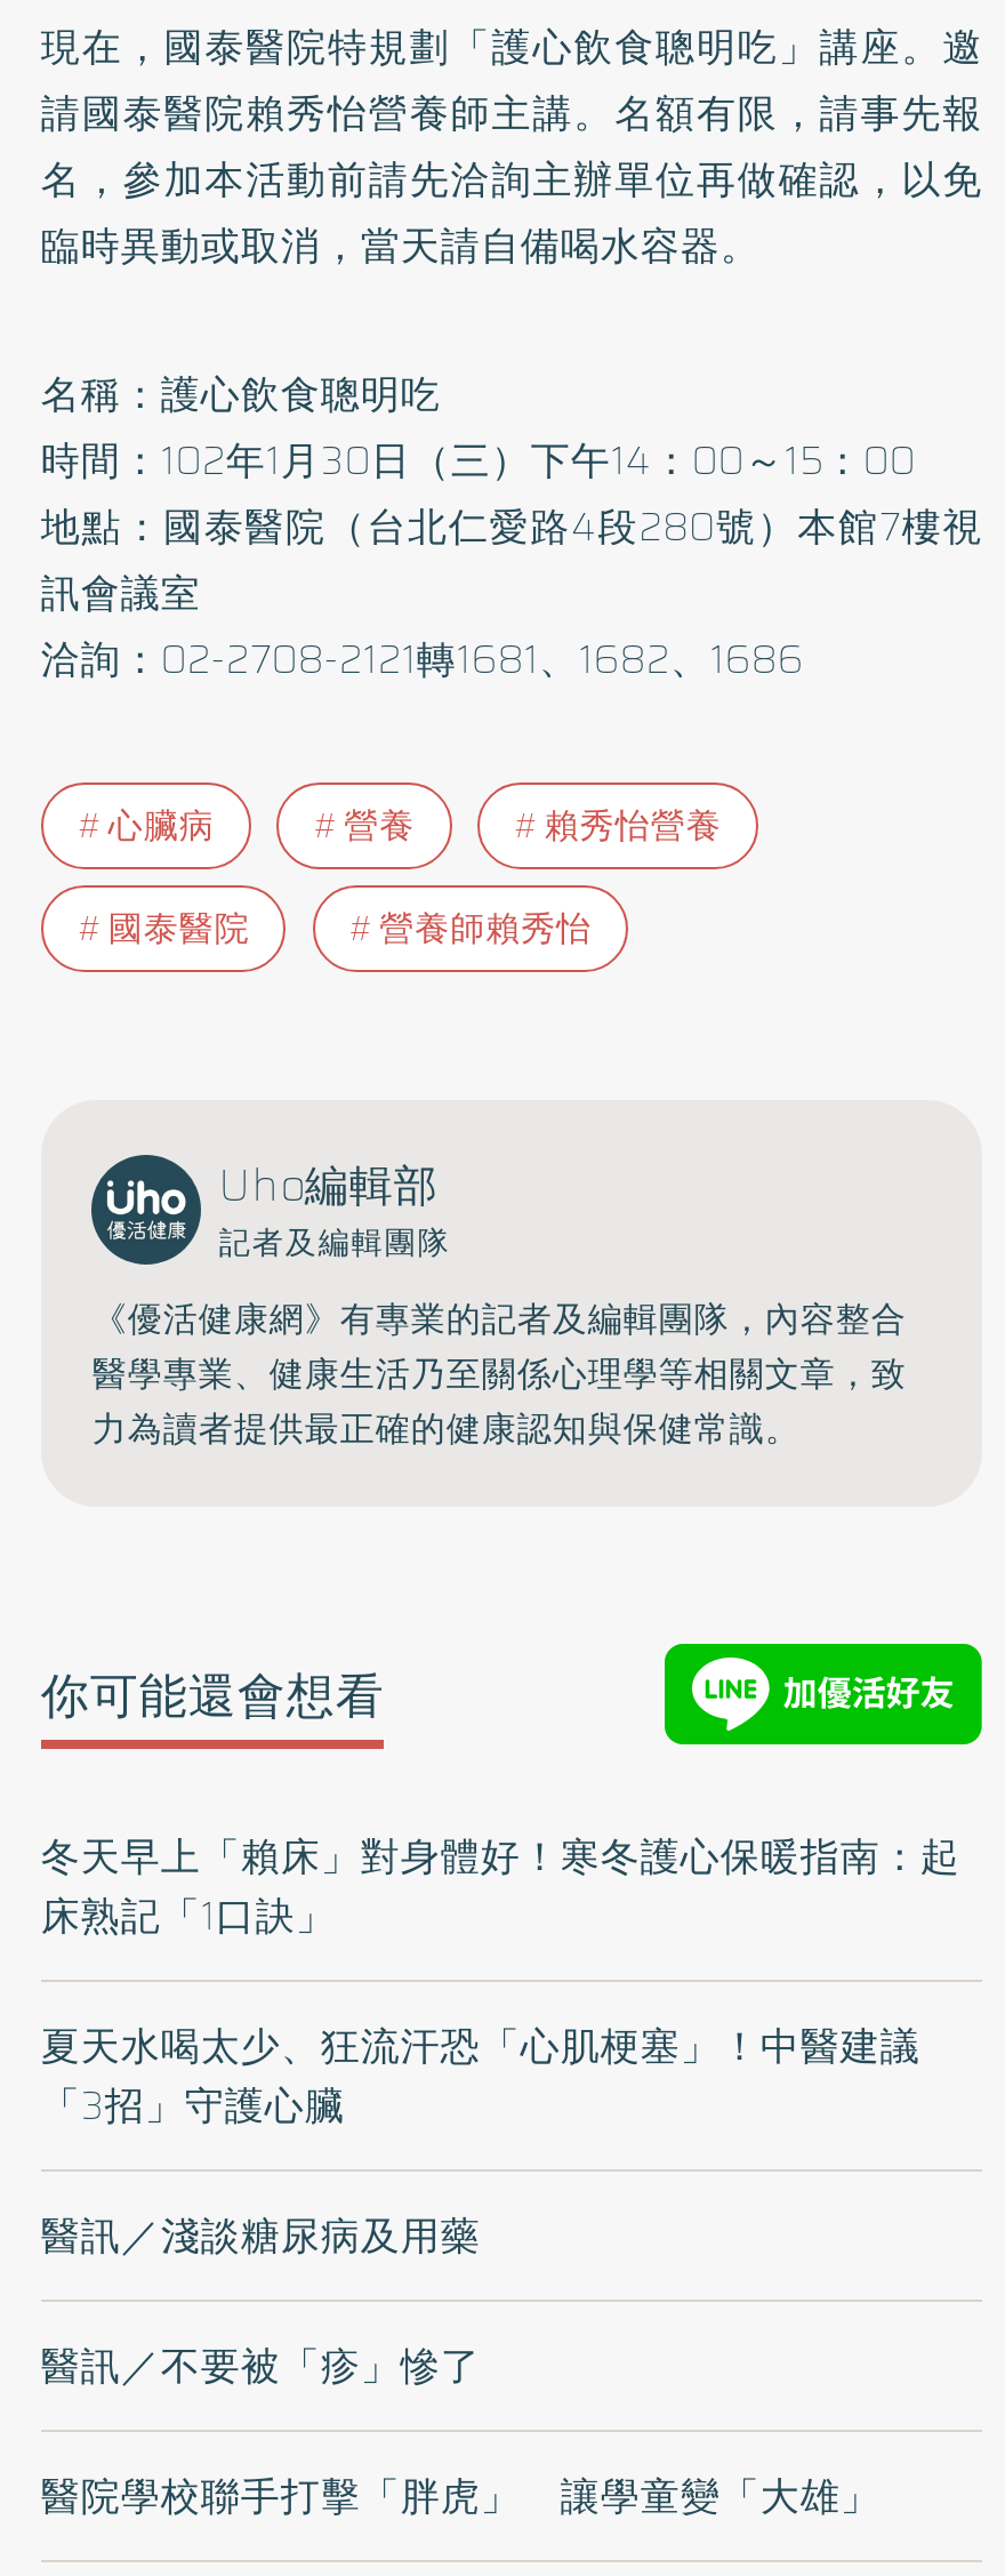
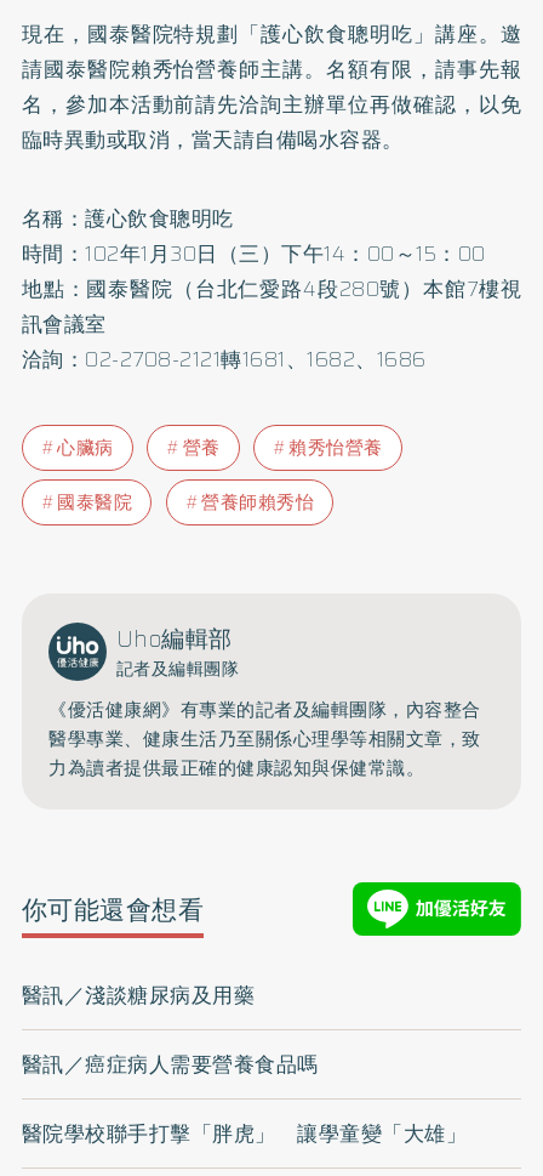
[41,1827,960,2136] 冬天早上「賴床」對身體好！寒冬護心保暖指南：起 | 床熟記「1口訣」 | 夏天水喝太少、狂流汗恐「心肌梗塞」！中醫建議 | 「3招」守護心臟 -> none
[41,2337,481,2396] 醫訊／不要被「疹」慘了 -> [22,1049,319,1080] 醫訊／癌症病人需要營養食品嗎

